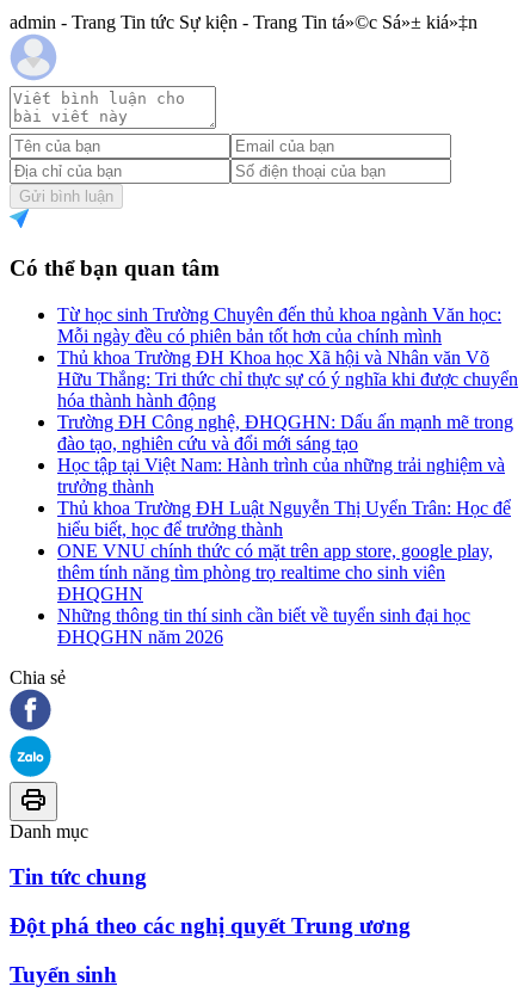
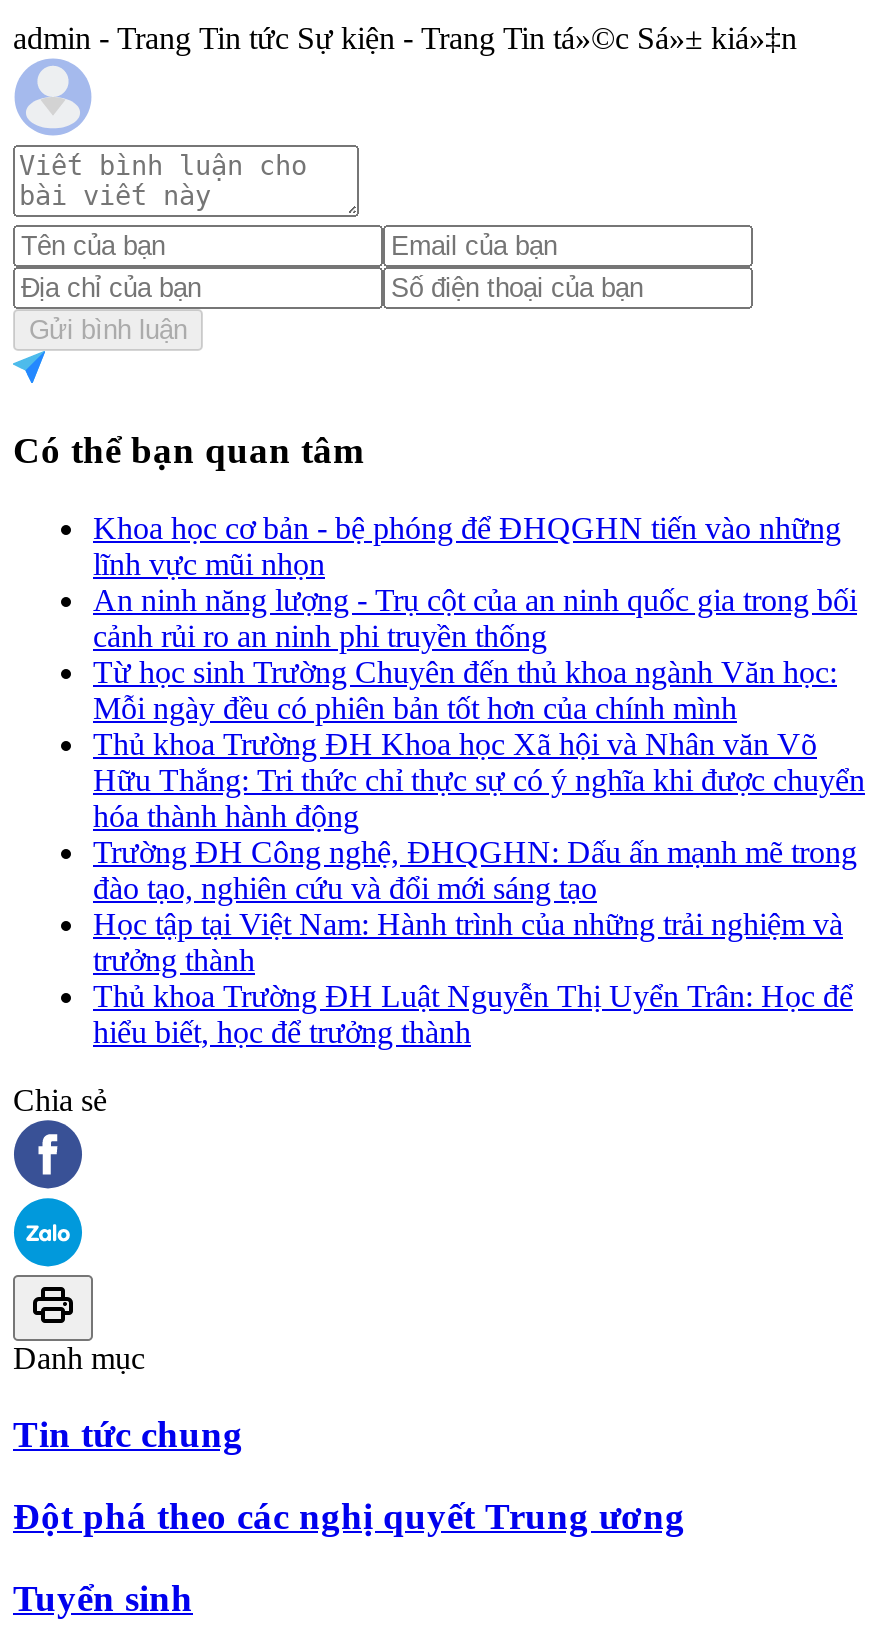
none -> [93,510,857,652] Khoa học cơ bản - bệ phóng để ĐHQGHN tiến vào những | lĩnh vực mũi nhọn | An ninh năng lượng - Trụ cột của an ninh quốc gia trong bối | cảnh rủi ro an ninh phi truyền thống
moved [57,304,518,539] -> [93,654,865,1048]: Từ học sinh Trường Chuyên đến thủ khoa ngành Văn học: | Mỗi ngày đều có phiên bản tốt hơn của chính mình | Thủ khoa Trường ĐH Khoa học Xã hội và Nhân văn Võ | ... | Thủ khoa Trường ĐH Luật Nguyễn Thị Uyển Trân: Học để | hiểu biết, học để trưởng thành
[57,540,493,646] ONE VNU chính thức có mặt trên app store, google play, | thêm tính năng tìm phòng trọ realtime cho sinh viên | ĐHQGHN | Những thông tin thí sinh cần biết về tuyển sinh đại học | ĐHQGHN năm 2026 -> none

